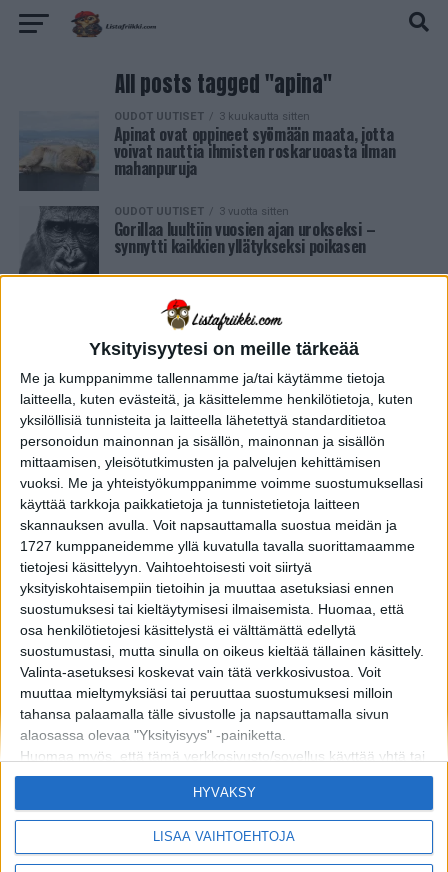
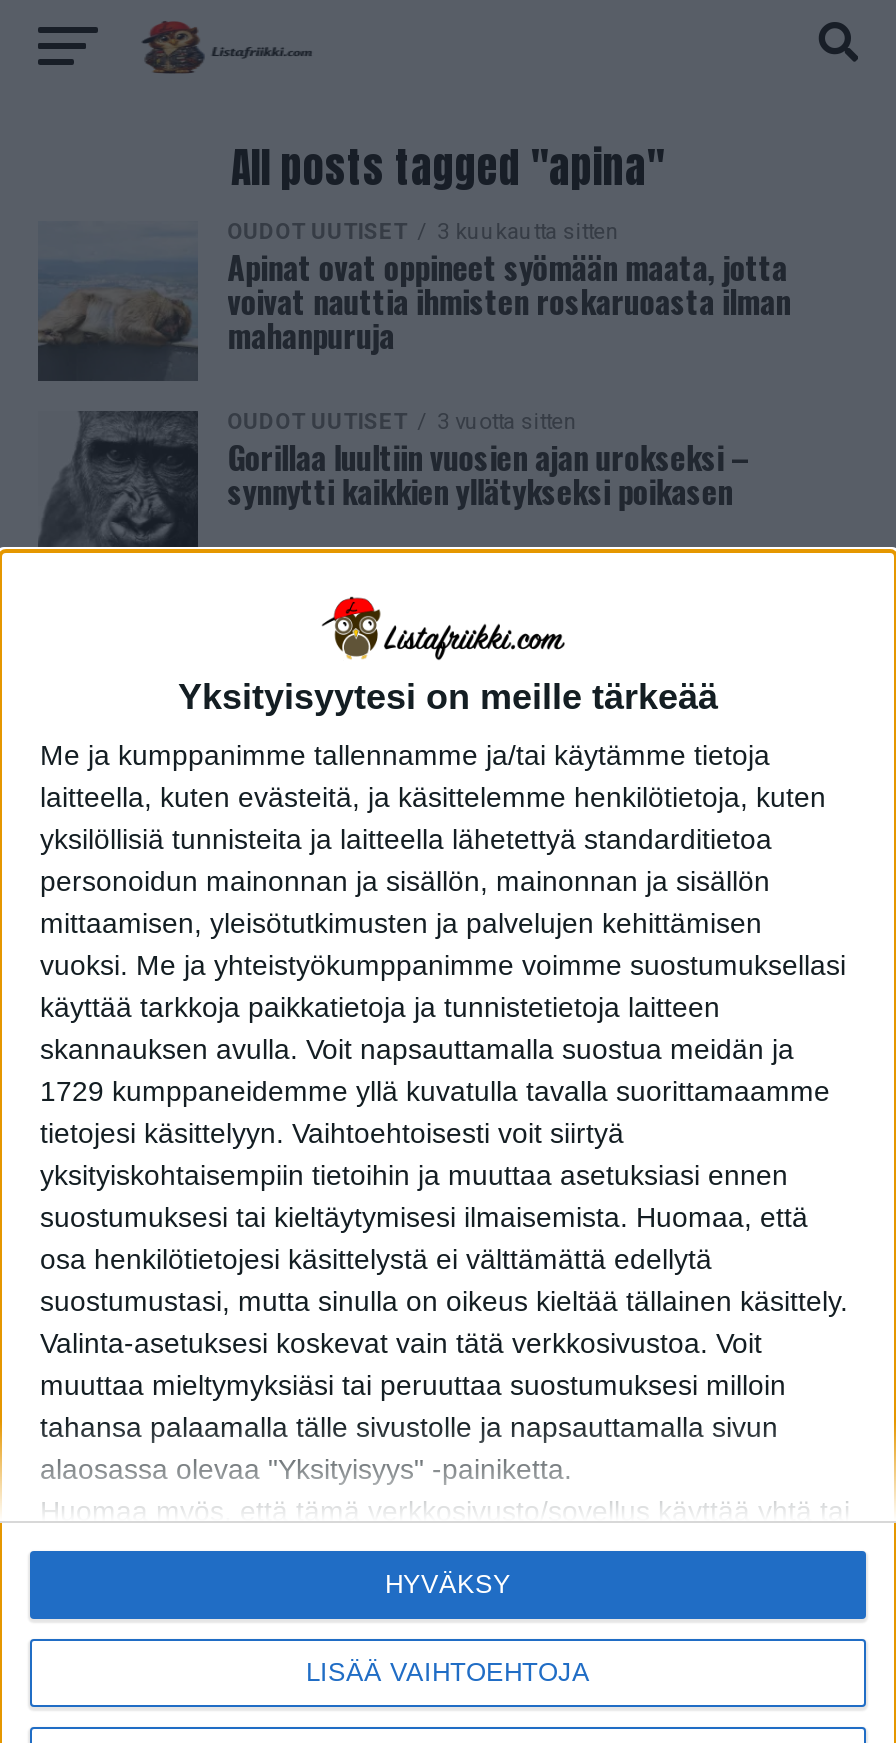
[20,537,415,553] 1727 kumppaneidemme yllä kuvatulla tavalla suorittamaamme -> [40,1074,830,1106] 1729 kumppaneidemme yllä kuvatulla tavalla suorittamaamme

